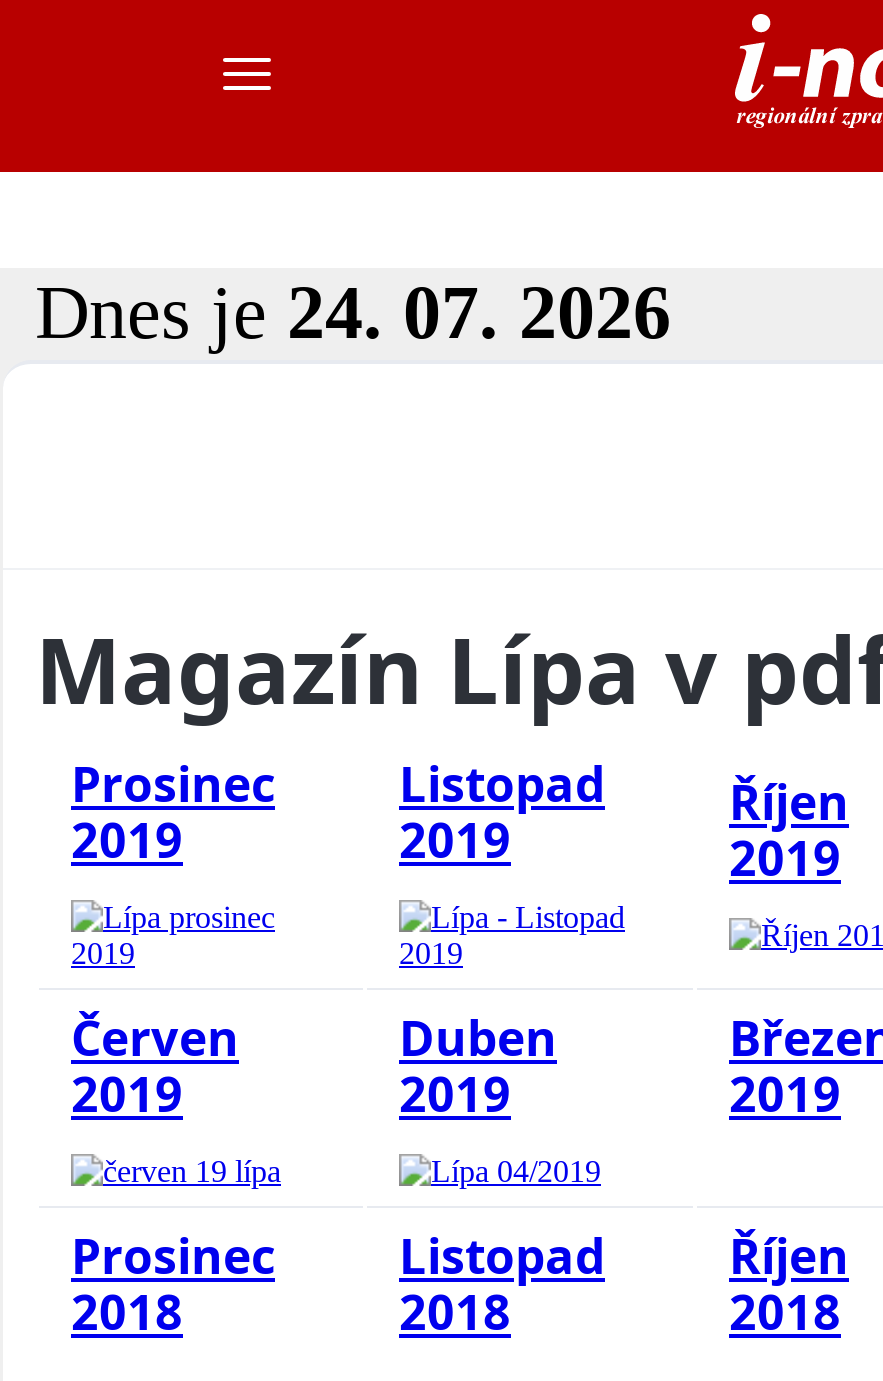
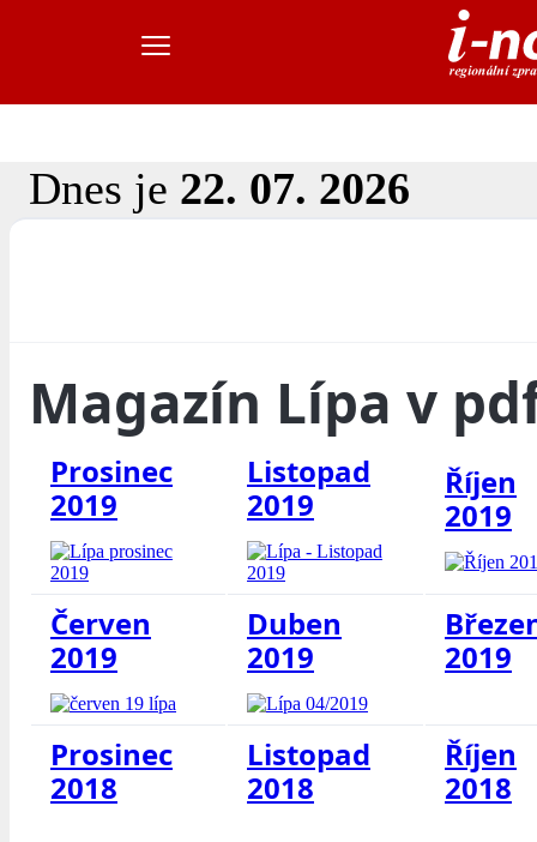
[35,271,671,355] Dnes je 24. 07. 2026 -> [29,164,410,214] Dnes je 22. 07. 2026

